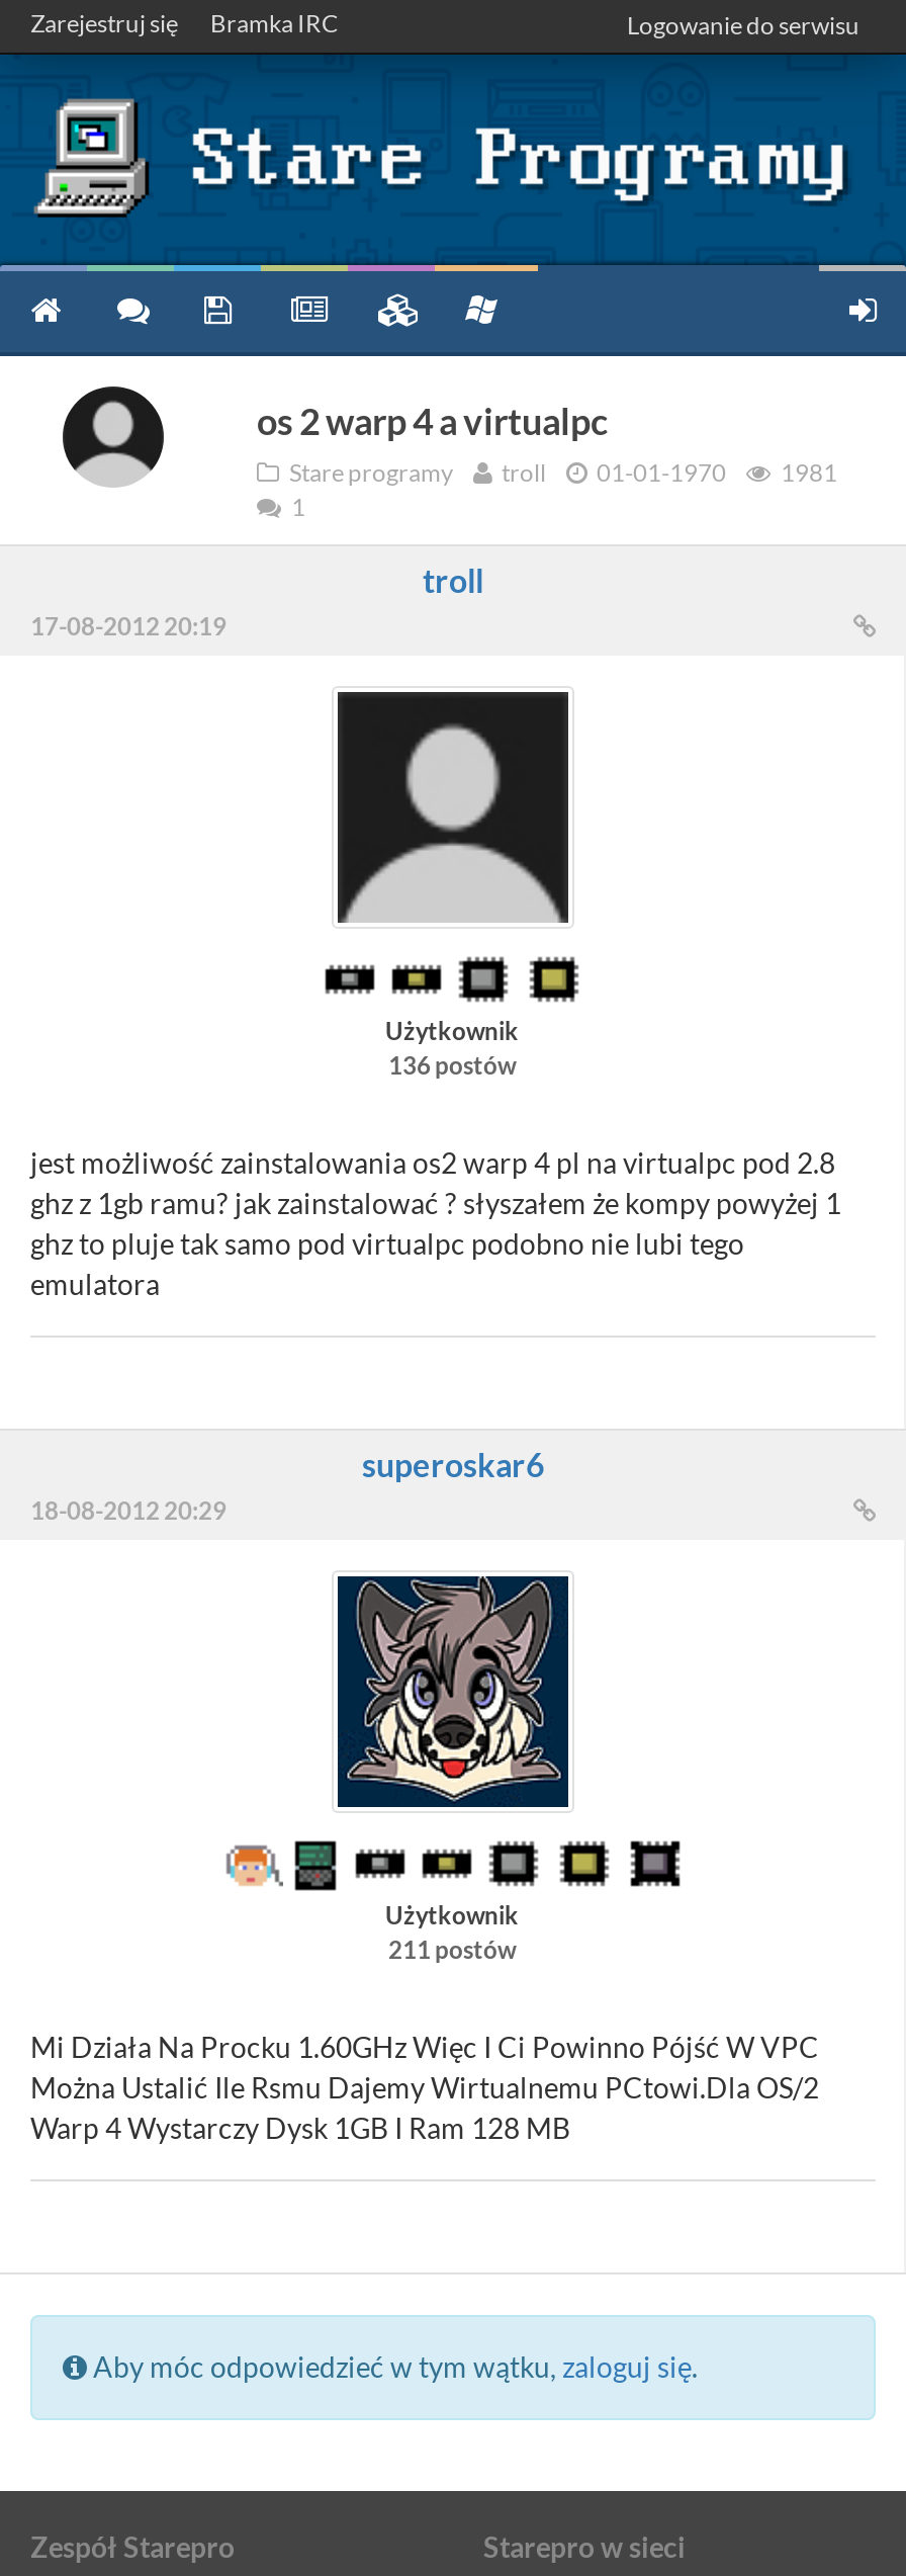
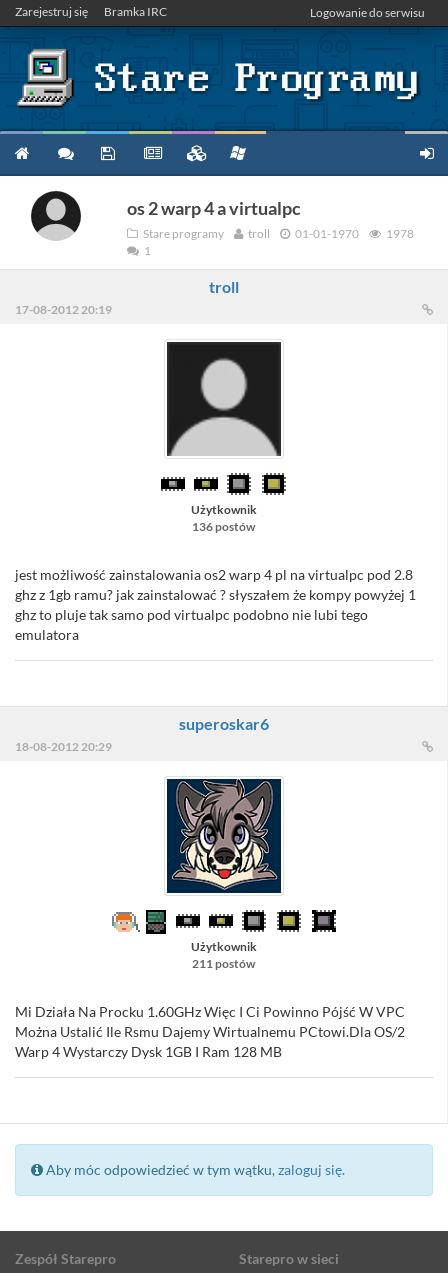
[285,457,841,488] Stare programy troll 01-01-1970 1981 -> [141,226,416,241] Stare programy troll 01-01-1970 1978

